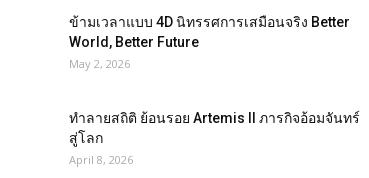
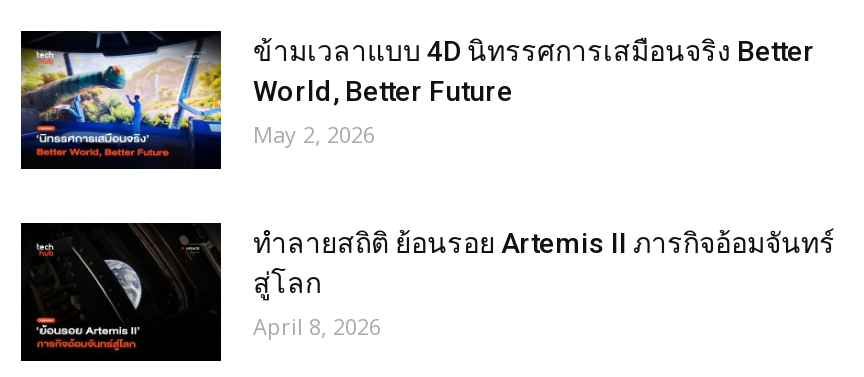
none -> [19,29,223,171] [image]
none -> [19,221,223,363] [image]

